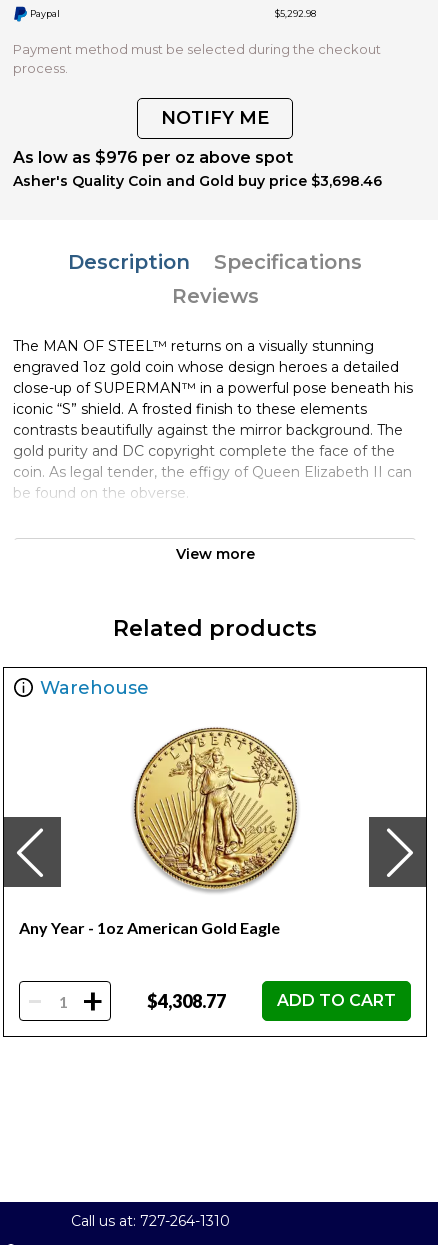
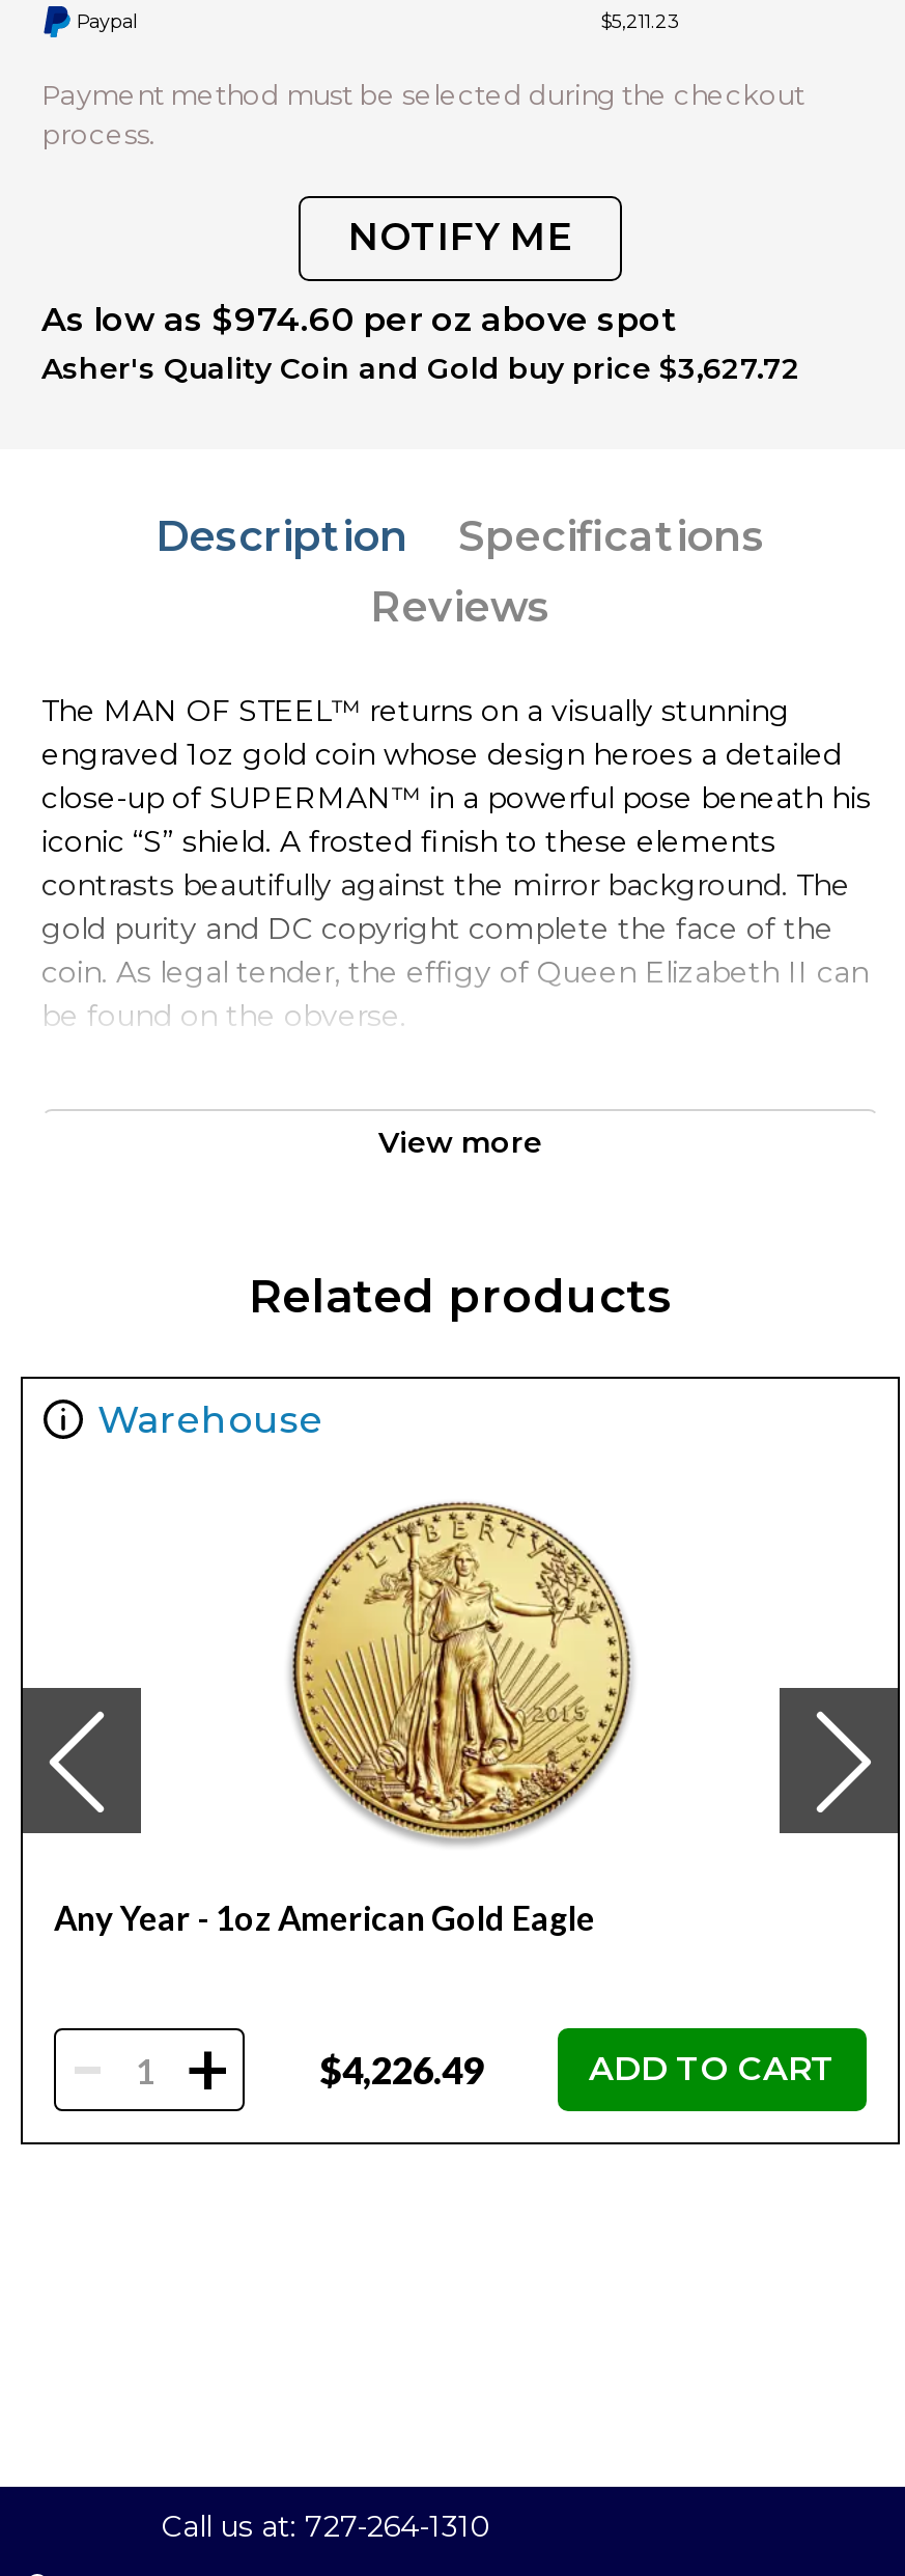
[275,8,316,19] $5,292.98 -> [601,9,678,32] $5,211.23
[13,148,293,167] As low as $976 per oz above spot -> [41,300,676,339] As low as $974.60 per oz above spot
[13,172,382,190] Asher's Quality Coin and Gold buy price $3,698.46 -> [41,350,800,387] Asher's Quality Coin and Gold buy price $3,627.72
[147,989,226,1011] $4,308.77 -> [319,2046,483,2092] $4,226.49

